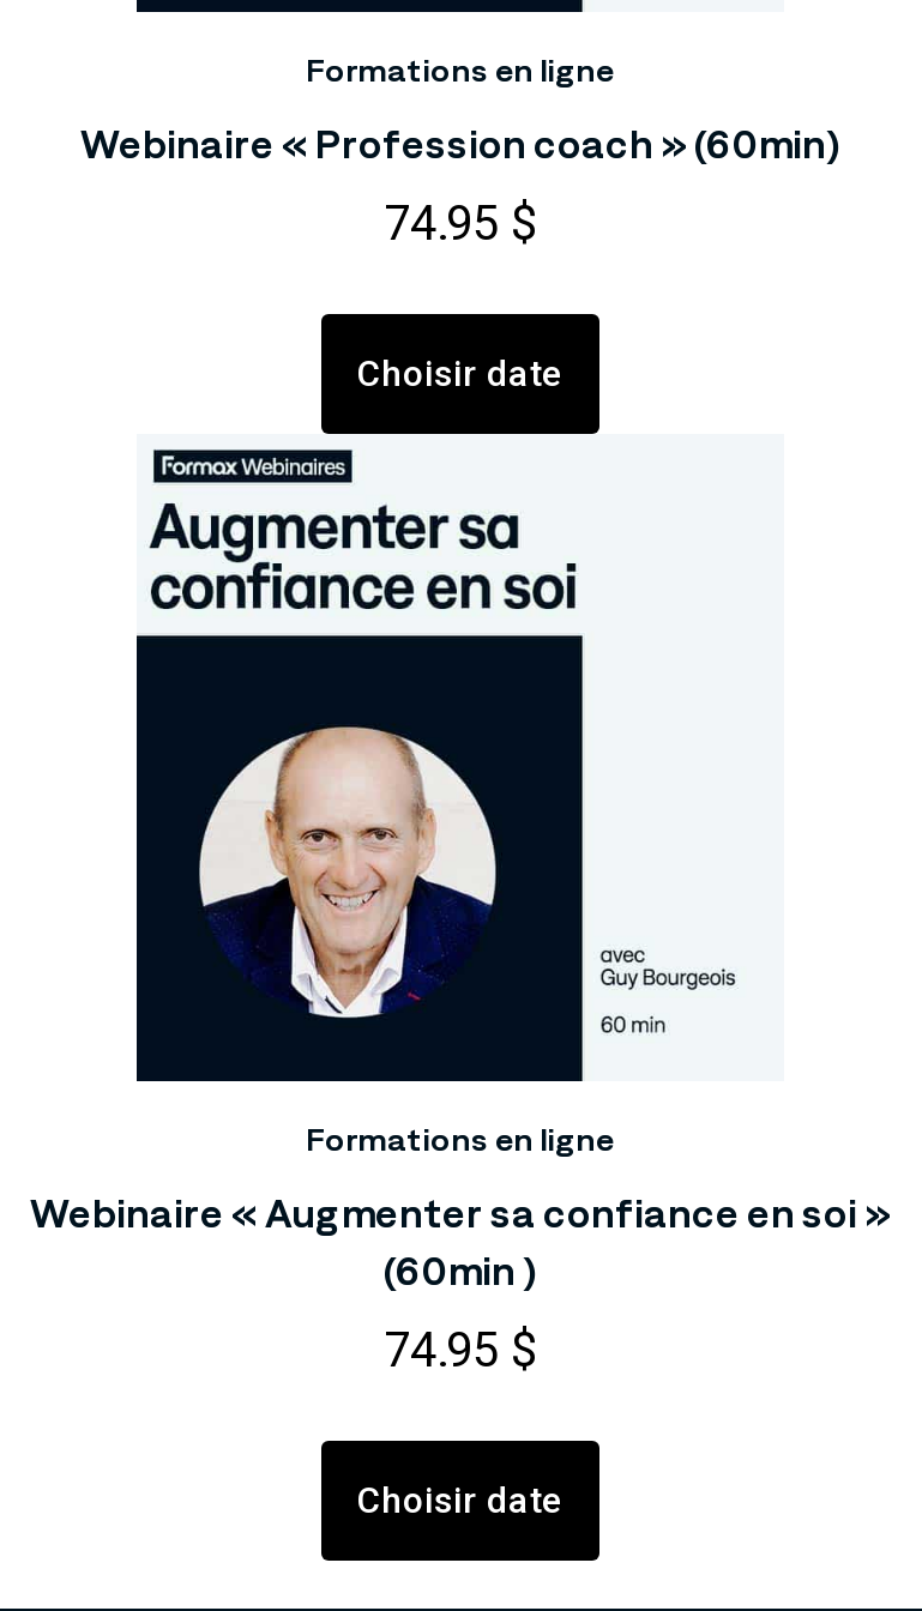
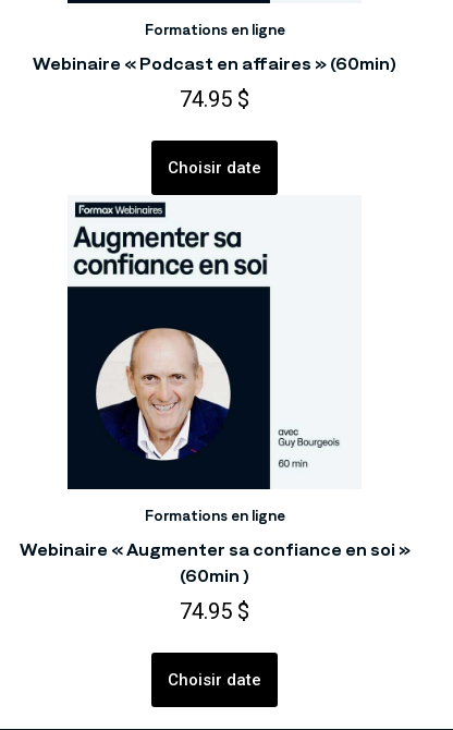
[80,123,840,167] Webinaire « Profession coach » (60min) -> [33,54,396,74] Webinaire « Podcast en affaires » (60min)

